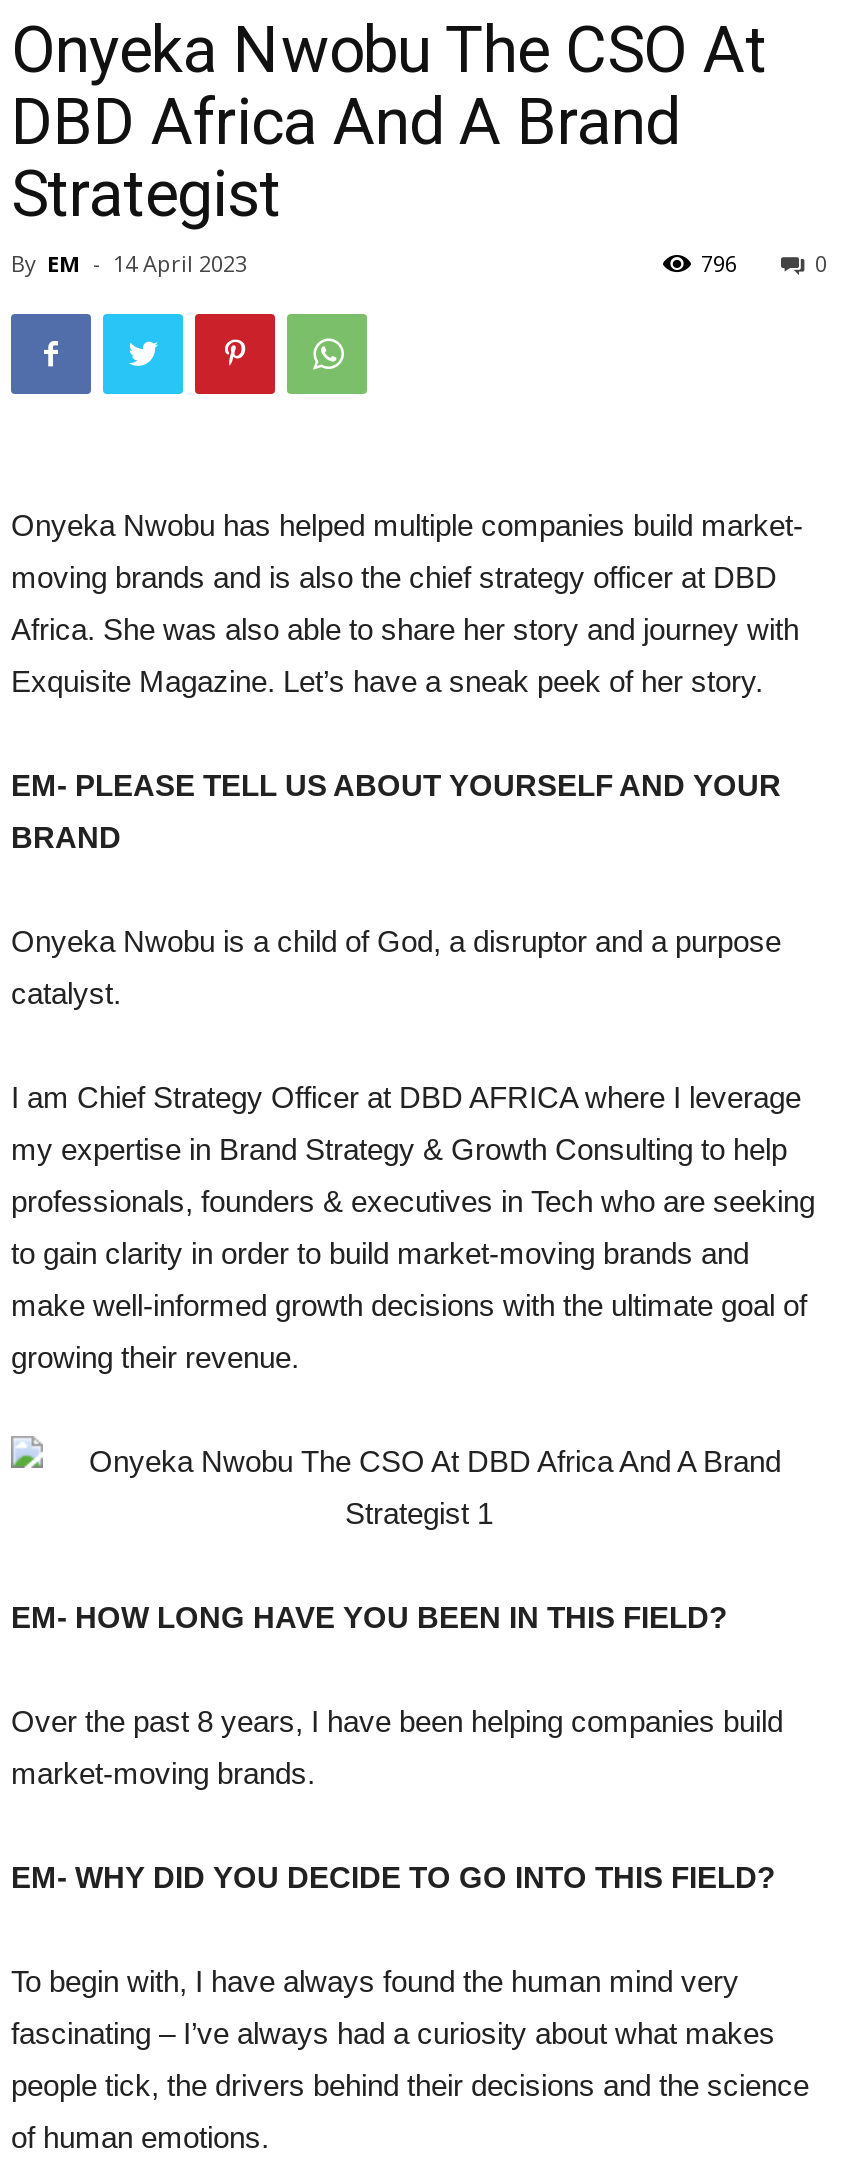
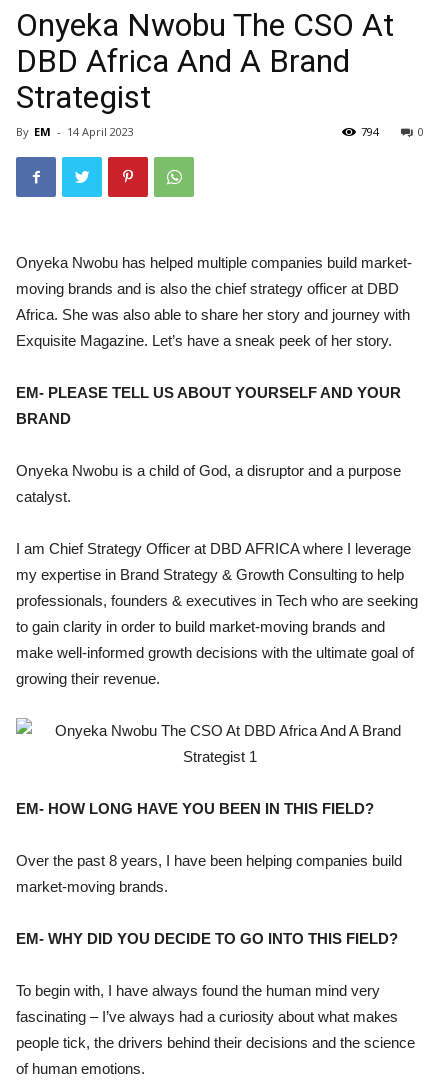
[701,248,737,278] 796 -> [361,124,379,139] 794

